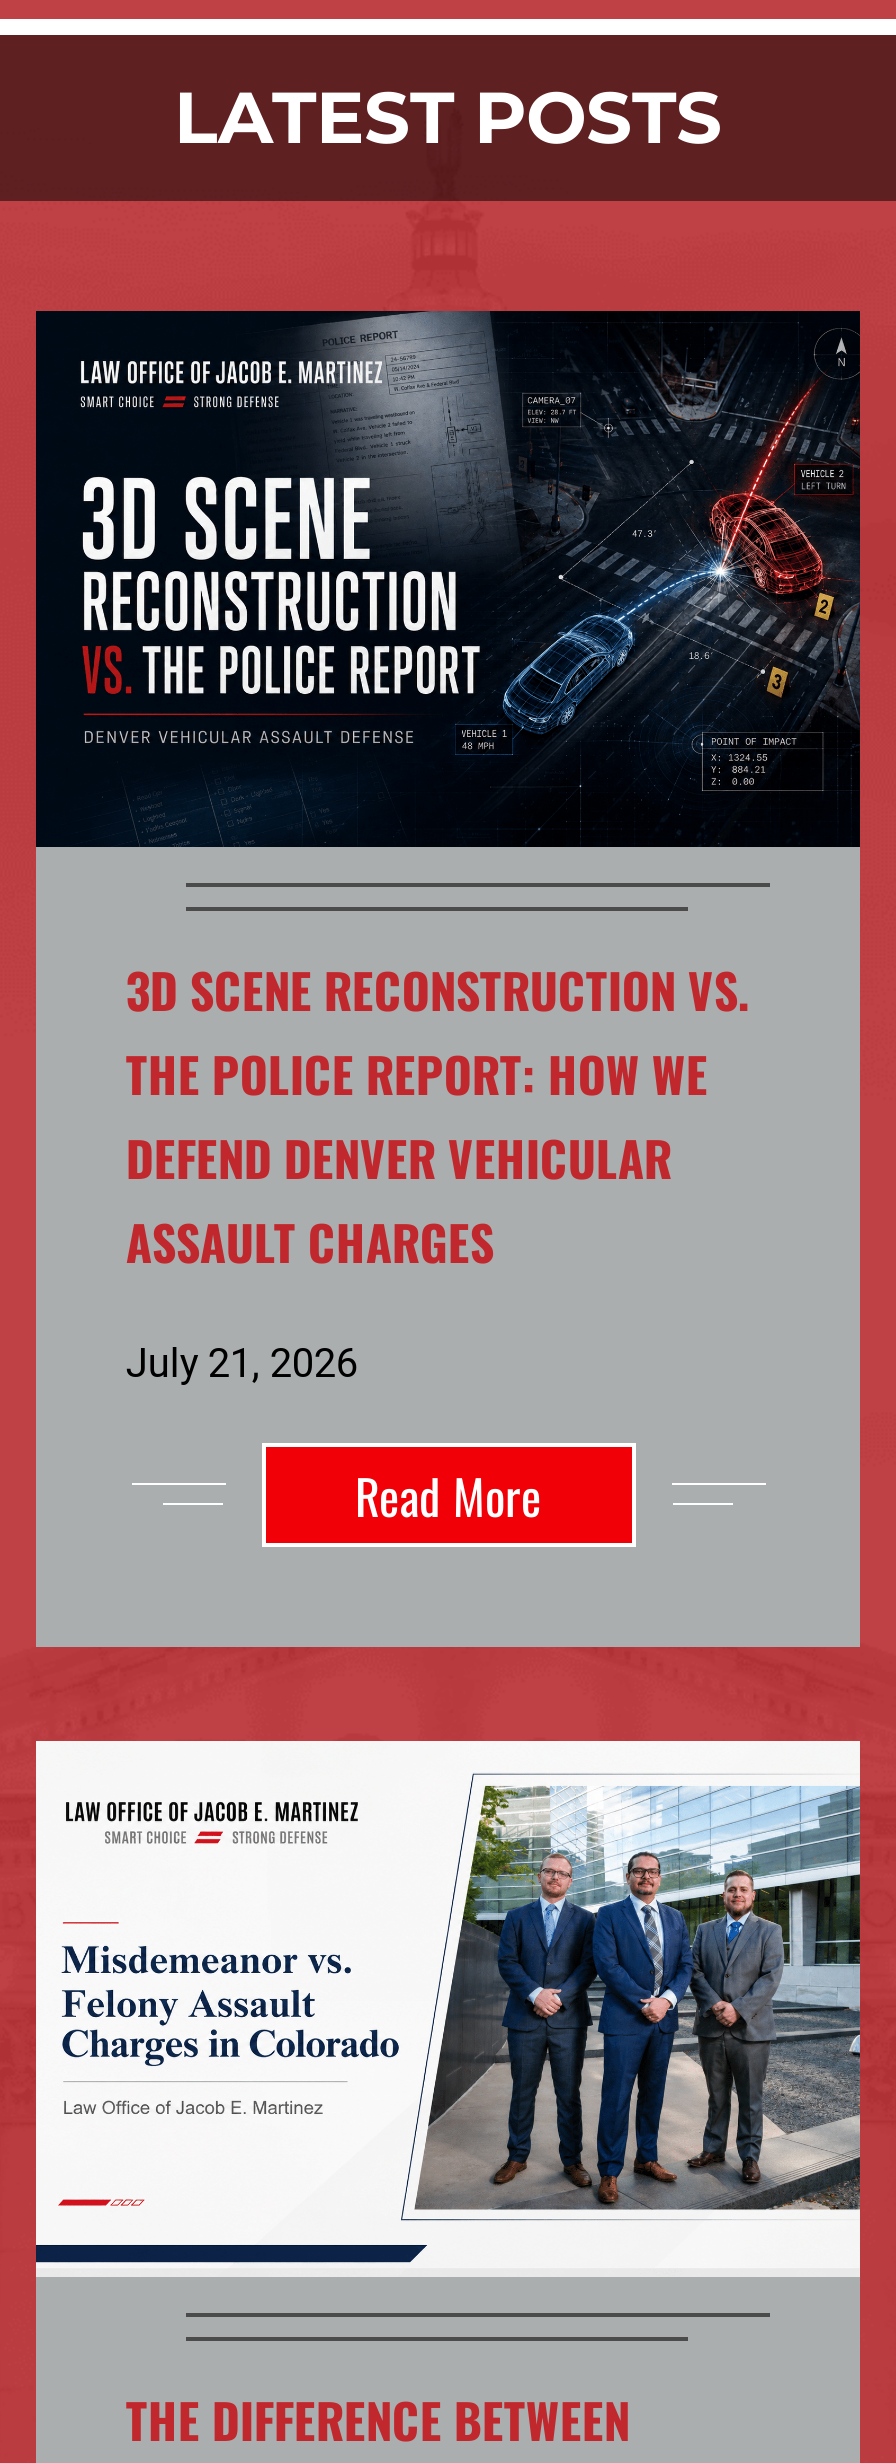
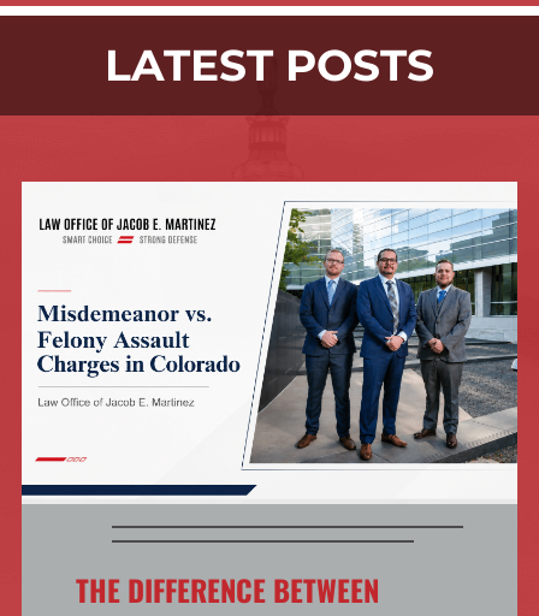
[34,309,862,849] [image] -> none
[126,952,750,1530] 3D SCENE RECONSTRUCTION VS. | THE POLICE REPORT: HOW WE | DEFEND DENVER VEHICULAR | ASSAULT CHARGES | July 21, 2026 | Read More -> none

